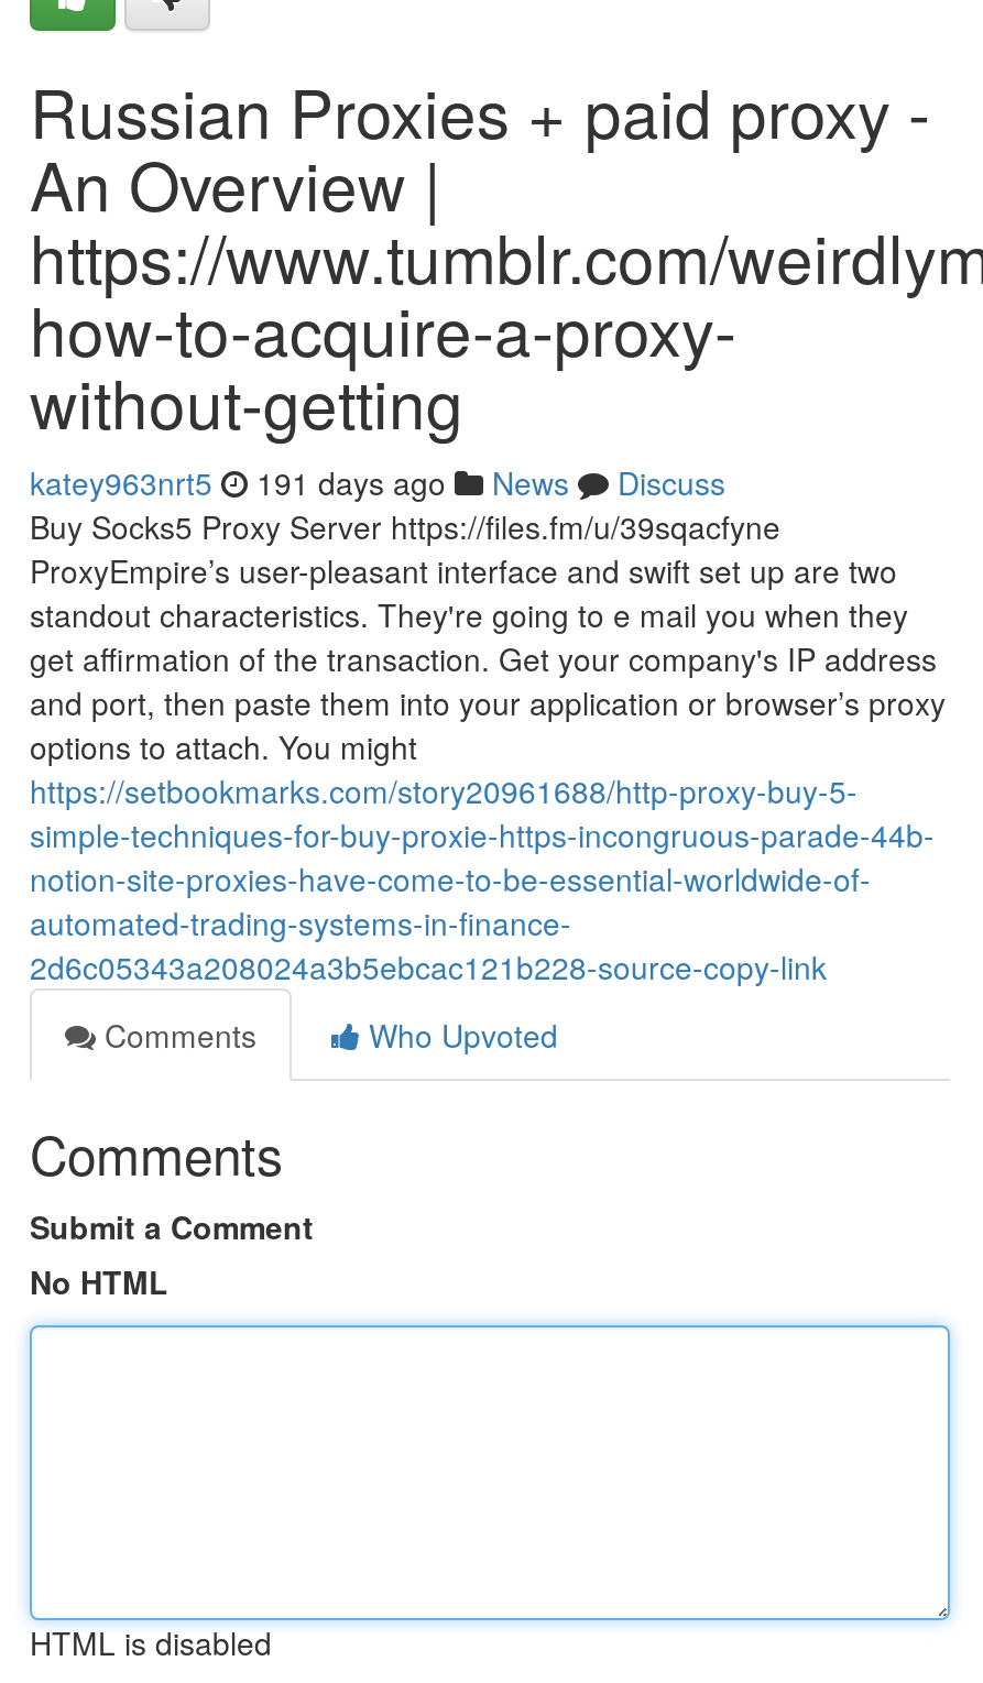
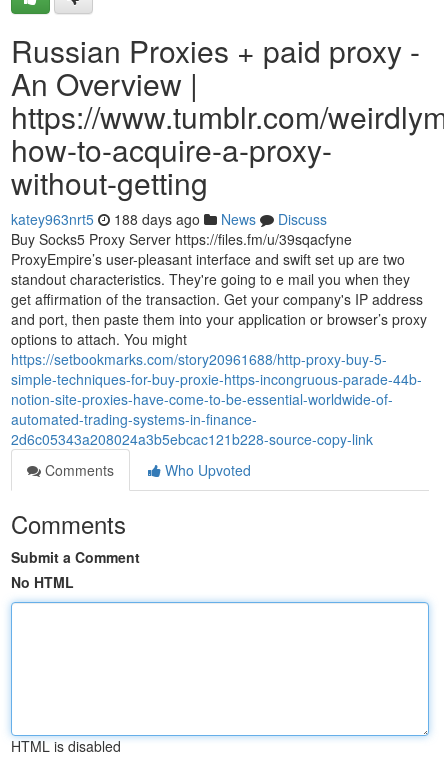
[30,460,725,504] katey963nrt5 191 days ago News Discuss -> [11,209,327,229] katey963nrt5 188 days ago News Discuss

